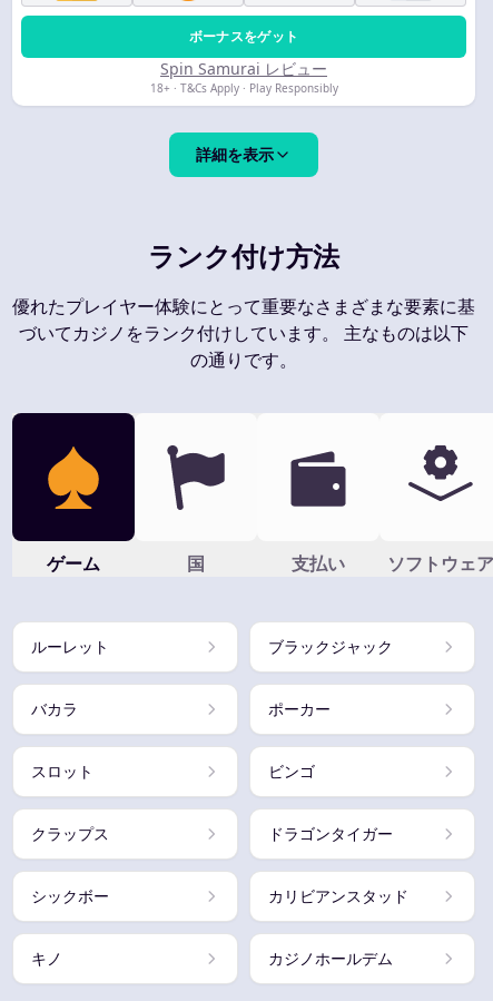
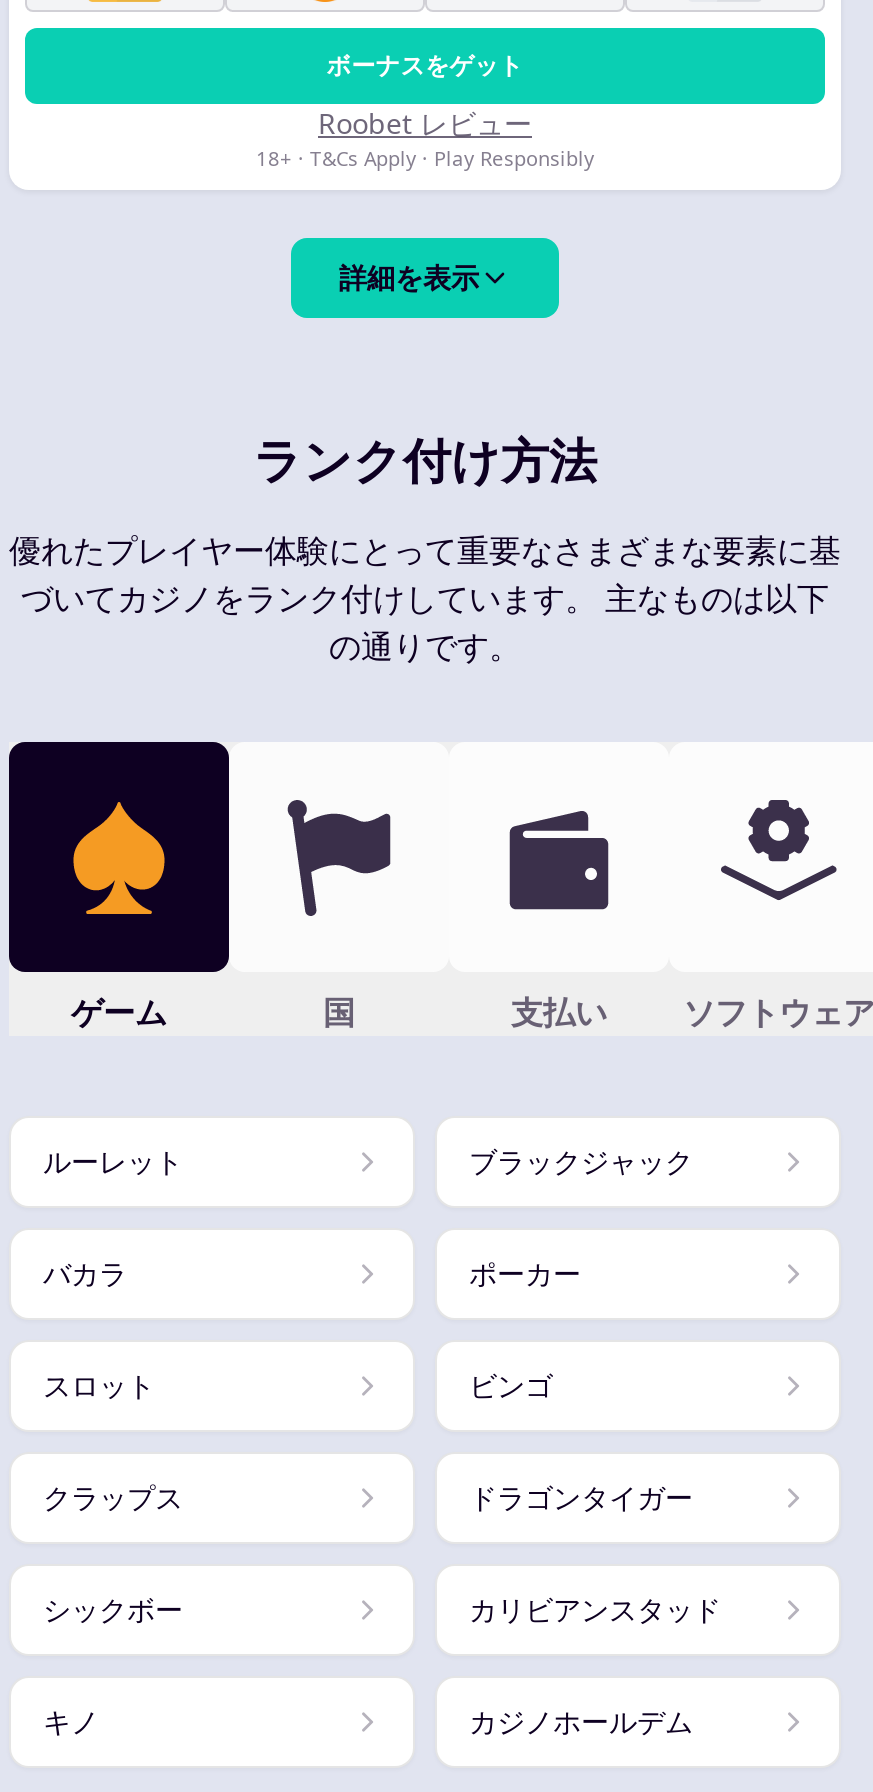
[160,58,327,79] Spin Samurai レビュー -> [318,104,532,142] Roobet レビュー

